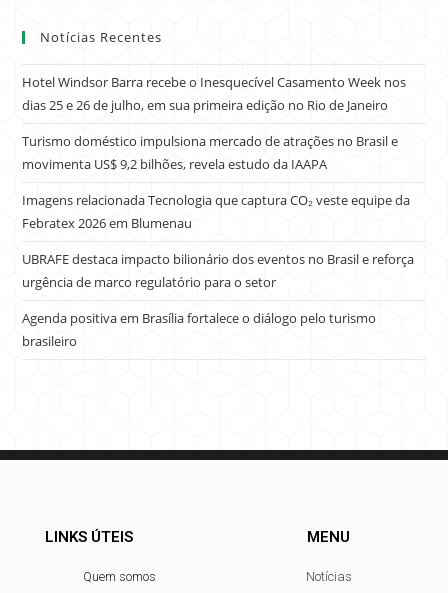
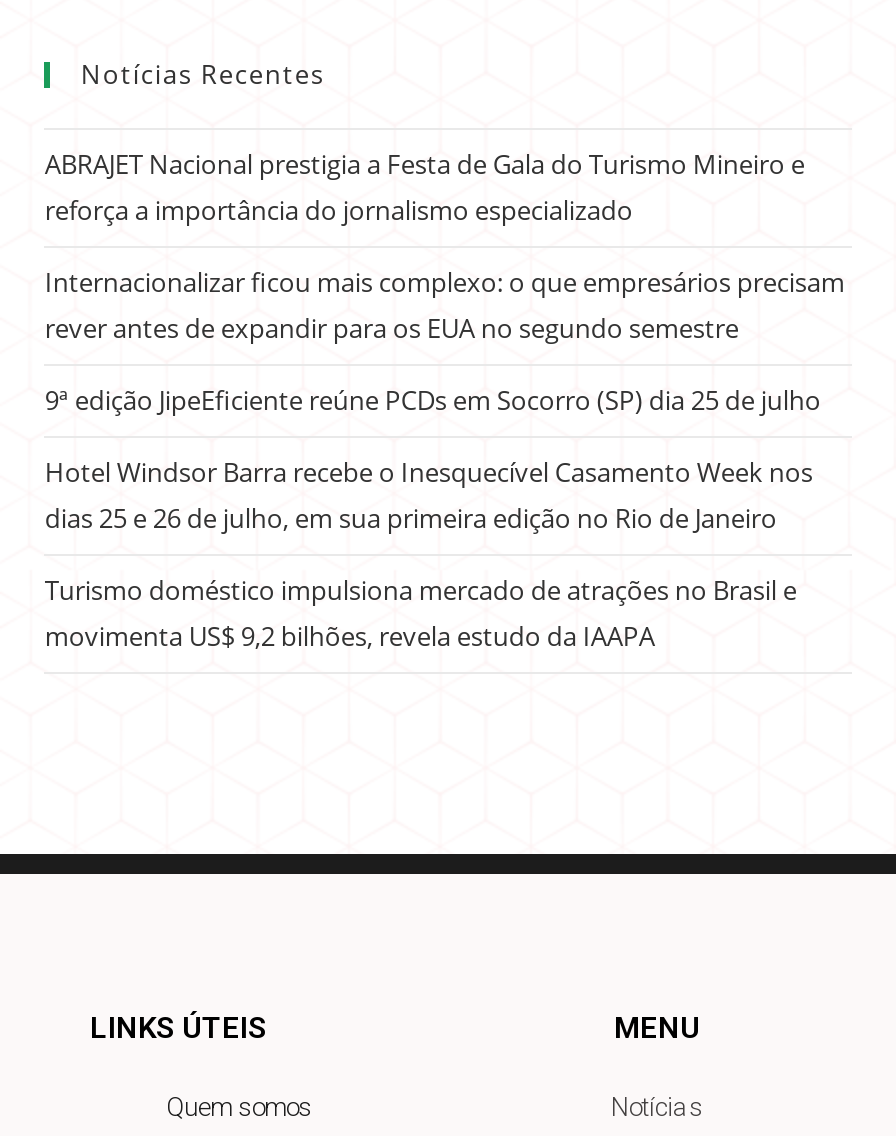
none -> [45,146,845,418] ABRAJET Nacional prestigia a Festa de Gala do Turismo Mineiro e | reforça a importância do jornalismo especializado | Internacionalizar ficou mais complexo: o que empresários precisam | rever antes de expandir para os EUA no segundo semestre | 9ª edição JipeEficiente reúne PCDs em Socorro (SP) dia 25 de julho
moved [22,73,406,173] -> [45,454,813,654]: Hotel Windsor Barra recebe o Inesquecível Casamento Week nos | dias 25 e 26 de julho, em sua primeira edição no Rio de Janeiro | Turismo doméstico impulsiona mercado de atrações no Brasil e | movimenta US$ 9,2 bilhões, revela estudo da IAAPA
[22,191,414,350] Imagens relacionada Tecnologia que captura CO₂ veste equipe da | Febratex 2026 em Blumenau | UBRAFE destaca impacto bilionário dos eventos no Brasil e reforça | urgência de marco regulatório para o setor | Agenda positiva em Brasília fortalece o diálogo pelo turismo | brasileiro -> none

